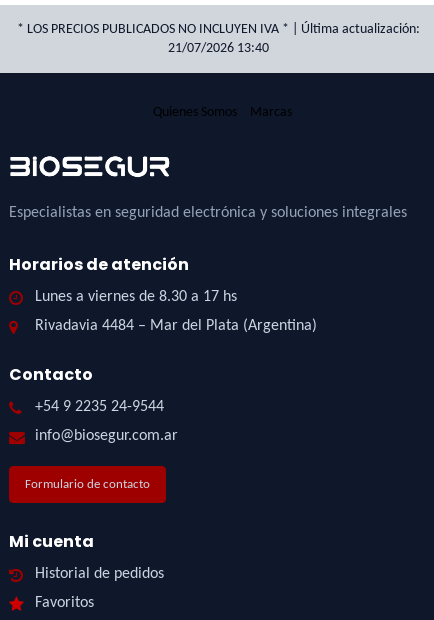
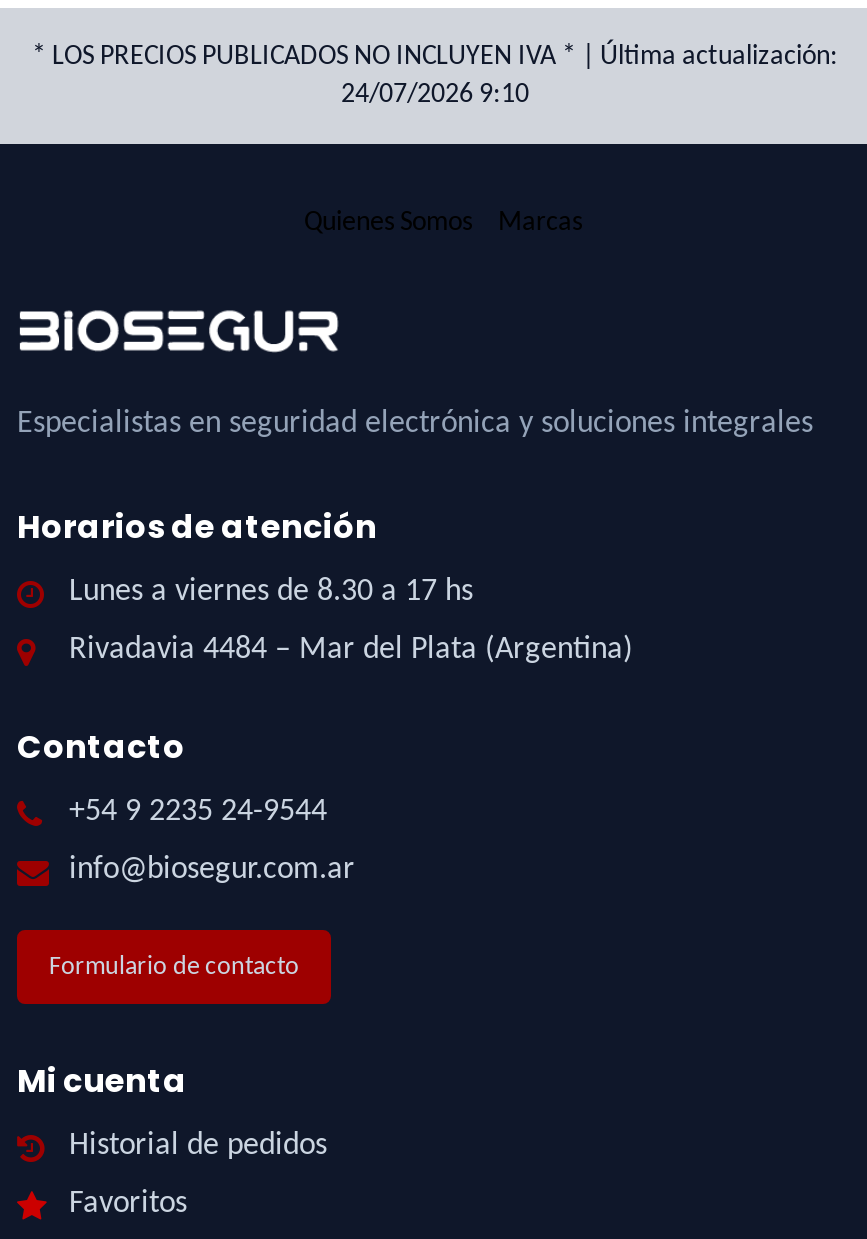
[167,41,268,56] 21/07/2026 13:40 -> [341,79,529,109] 24/07/2026 9:10

